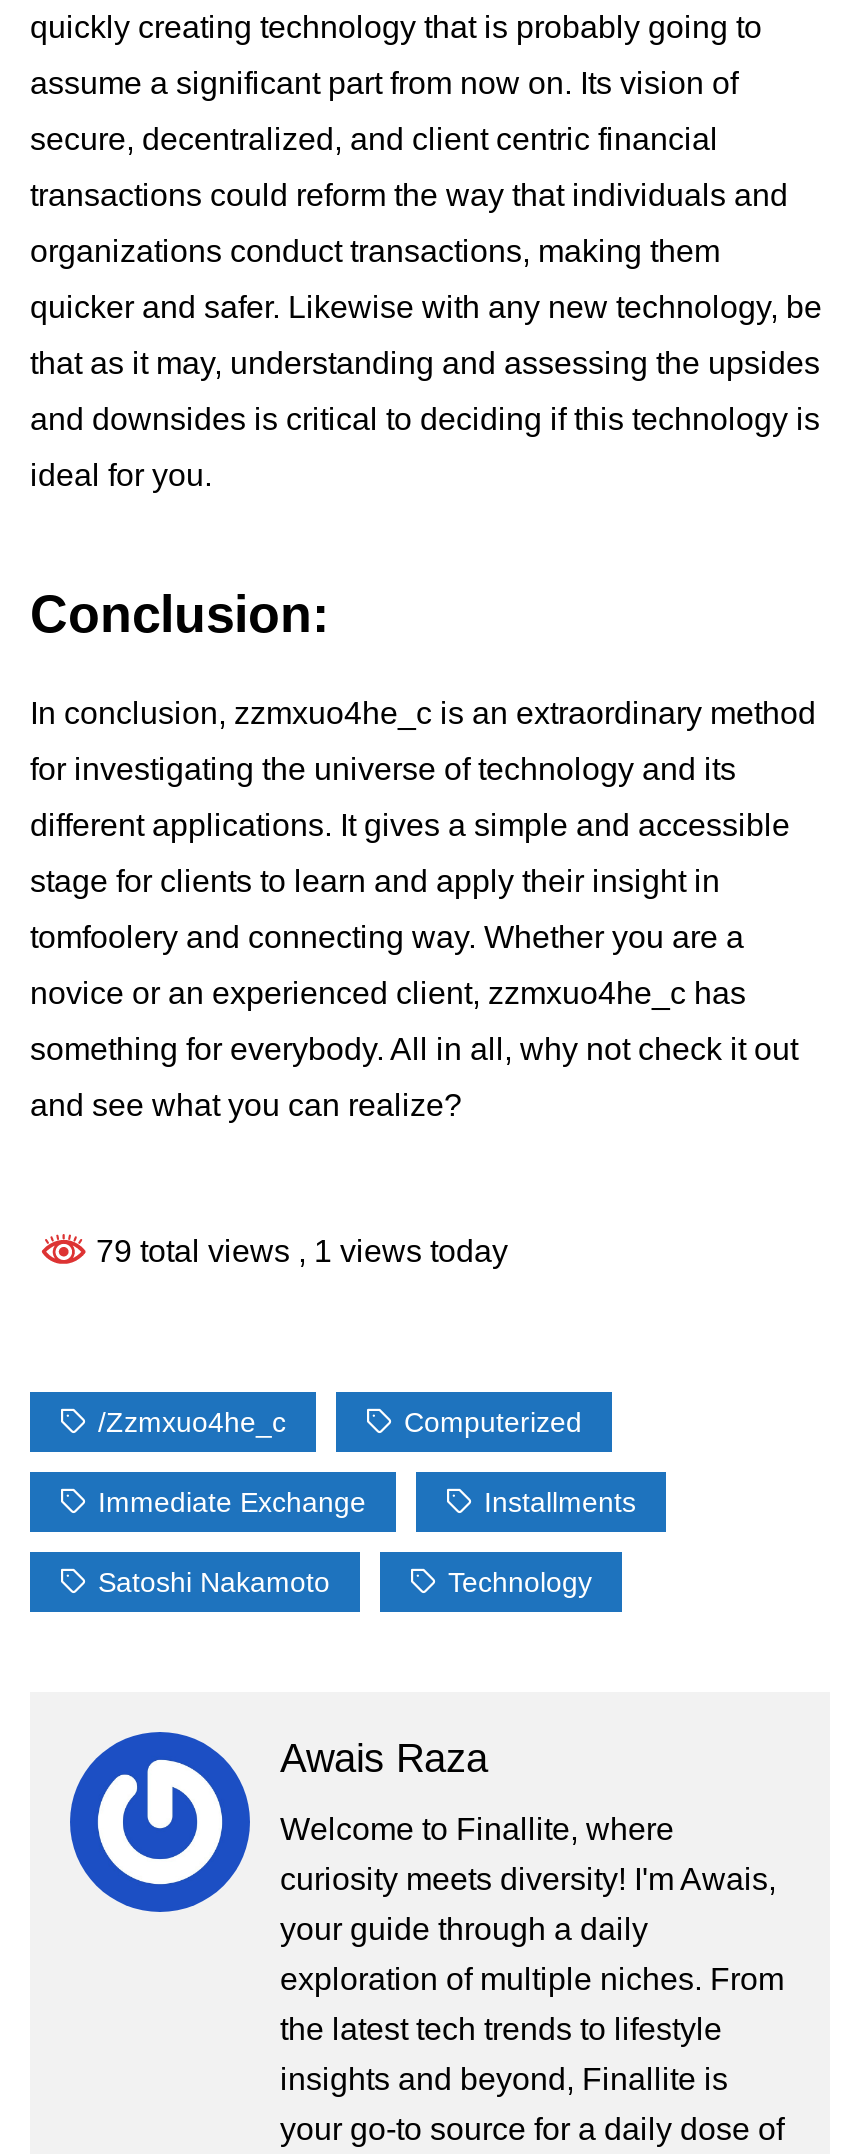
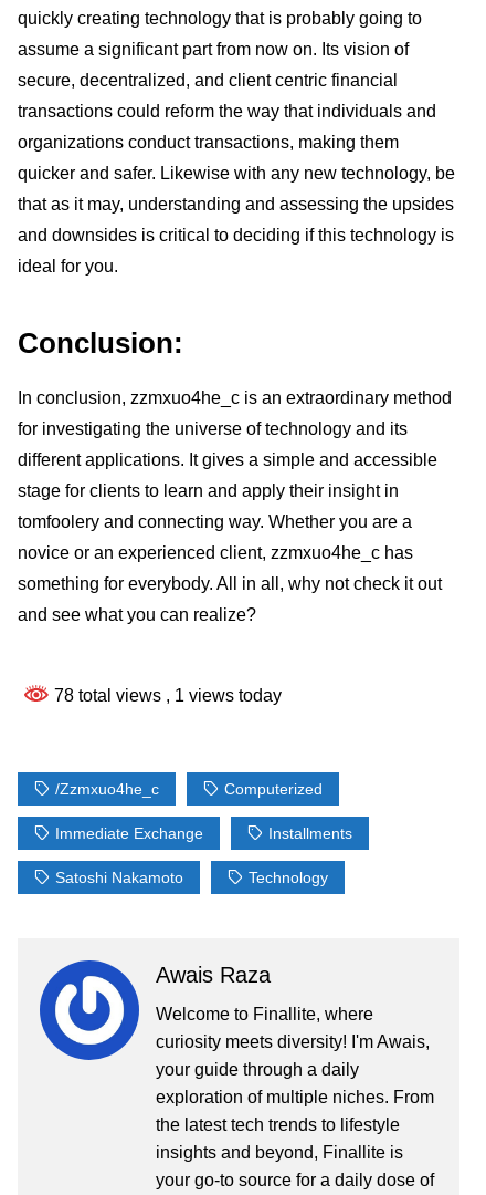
[88,1233,508,1267] 79 total views, 1 views today -> [50,686,282,704] 78 total views, 1 views today

